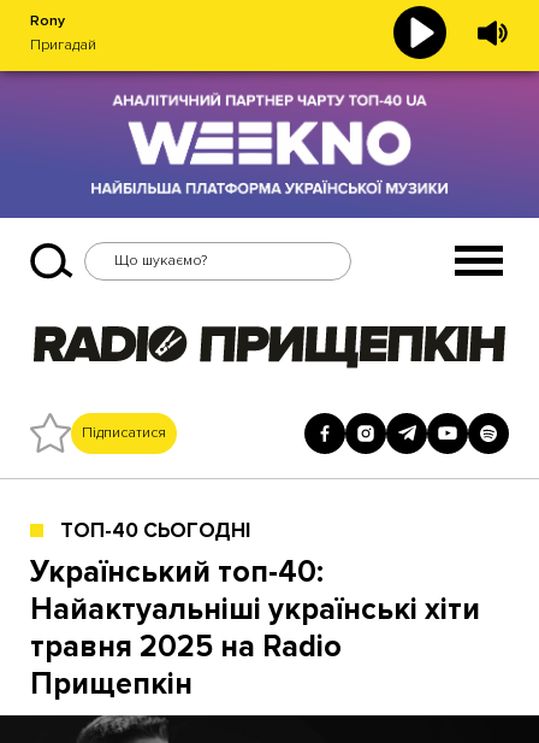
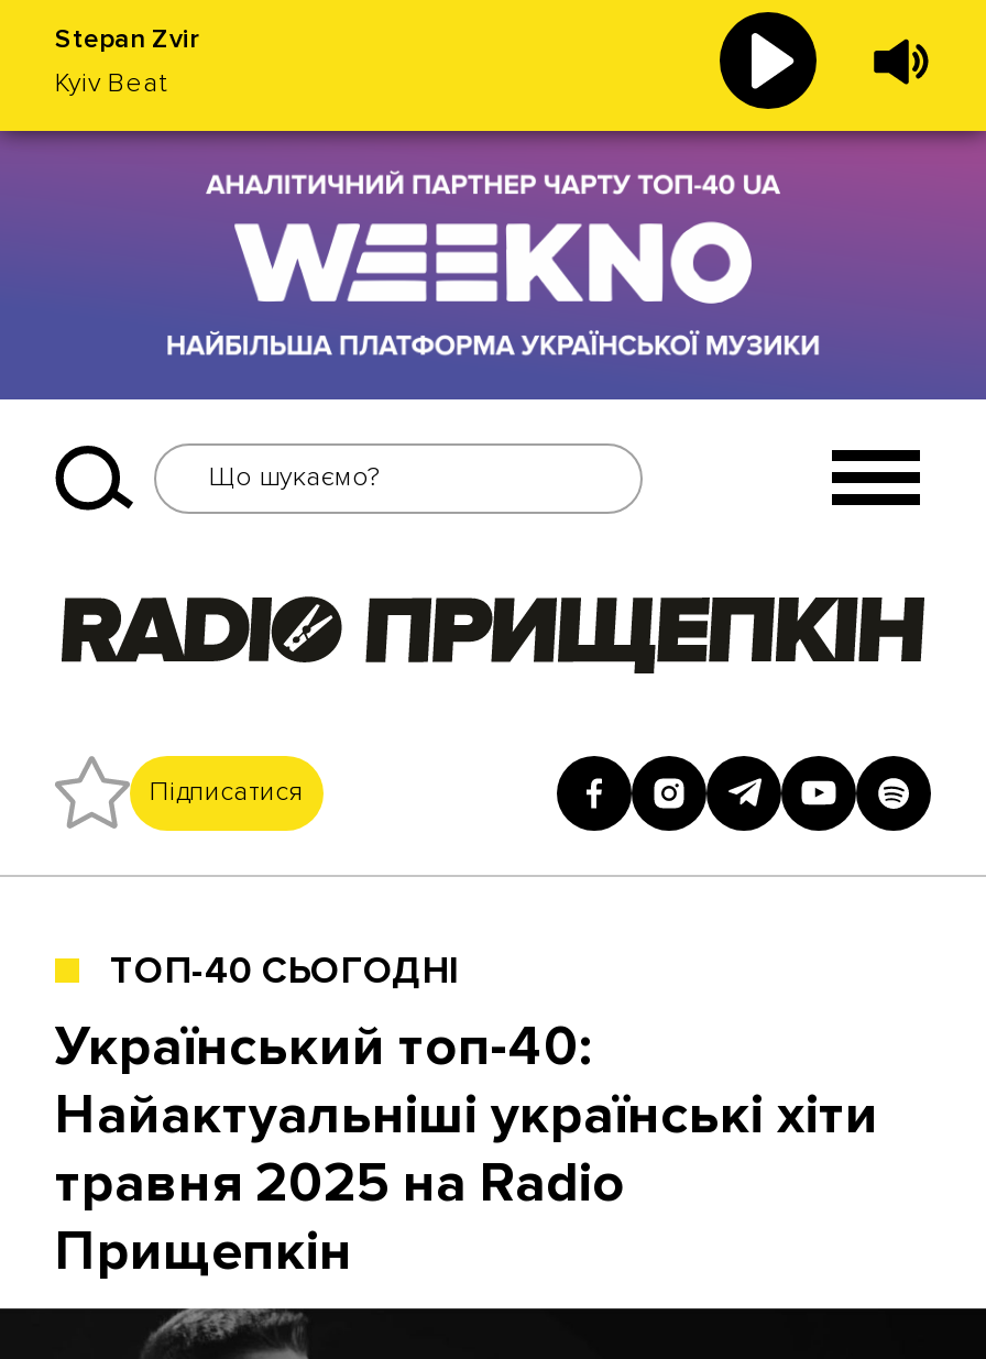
[30,12,96,54] Rony | Пригадай -> [55,23,198,100] Stepan Zvir | Kyiv Beat

